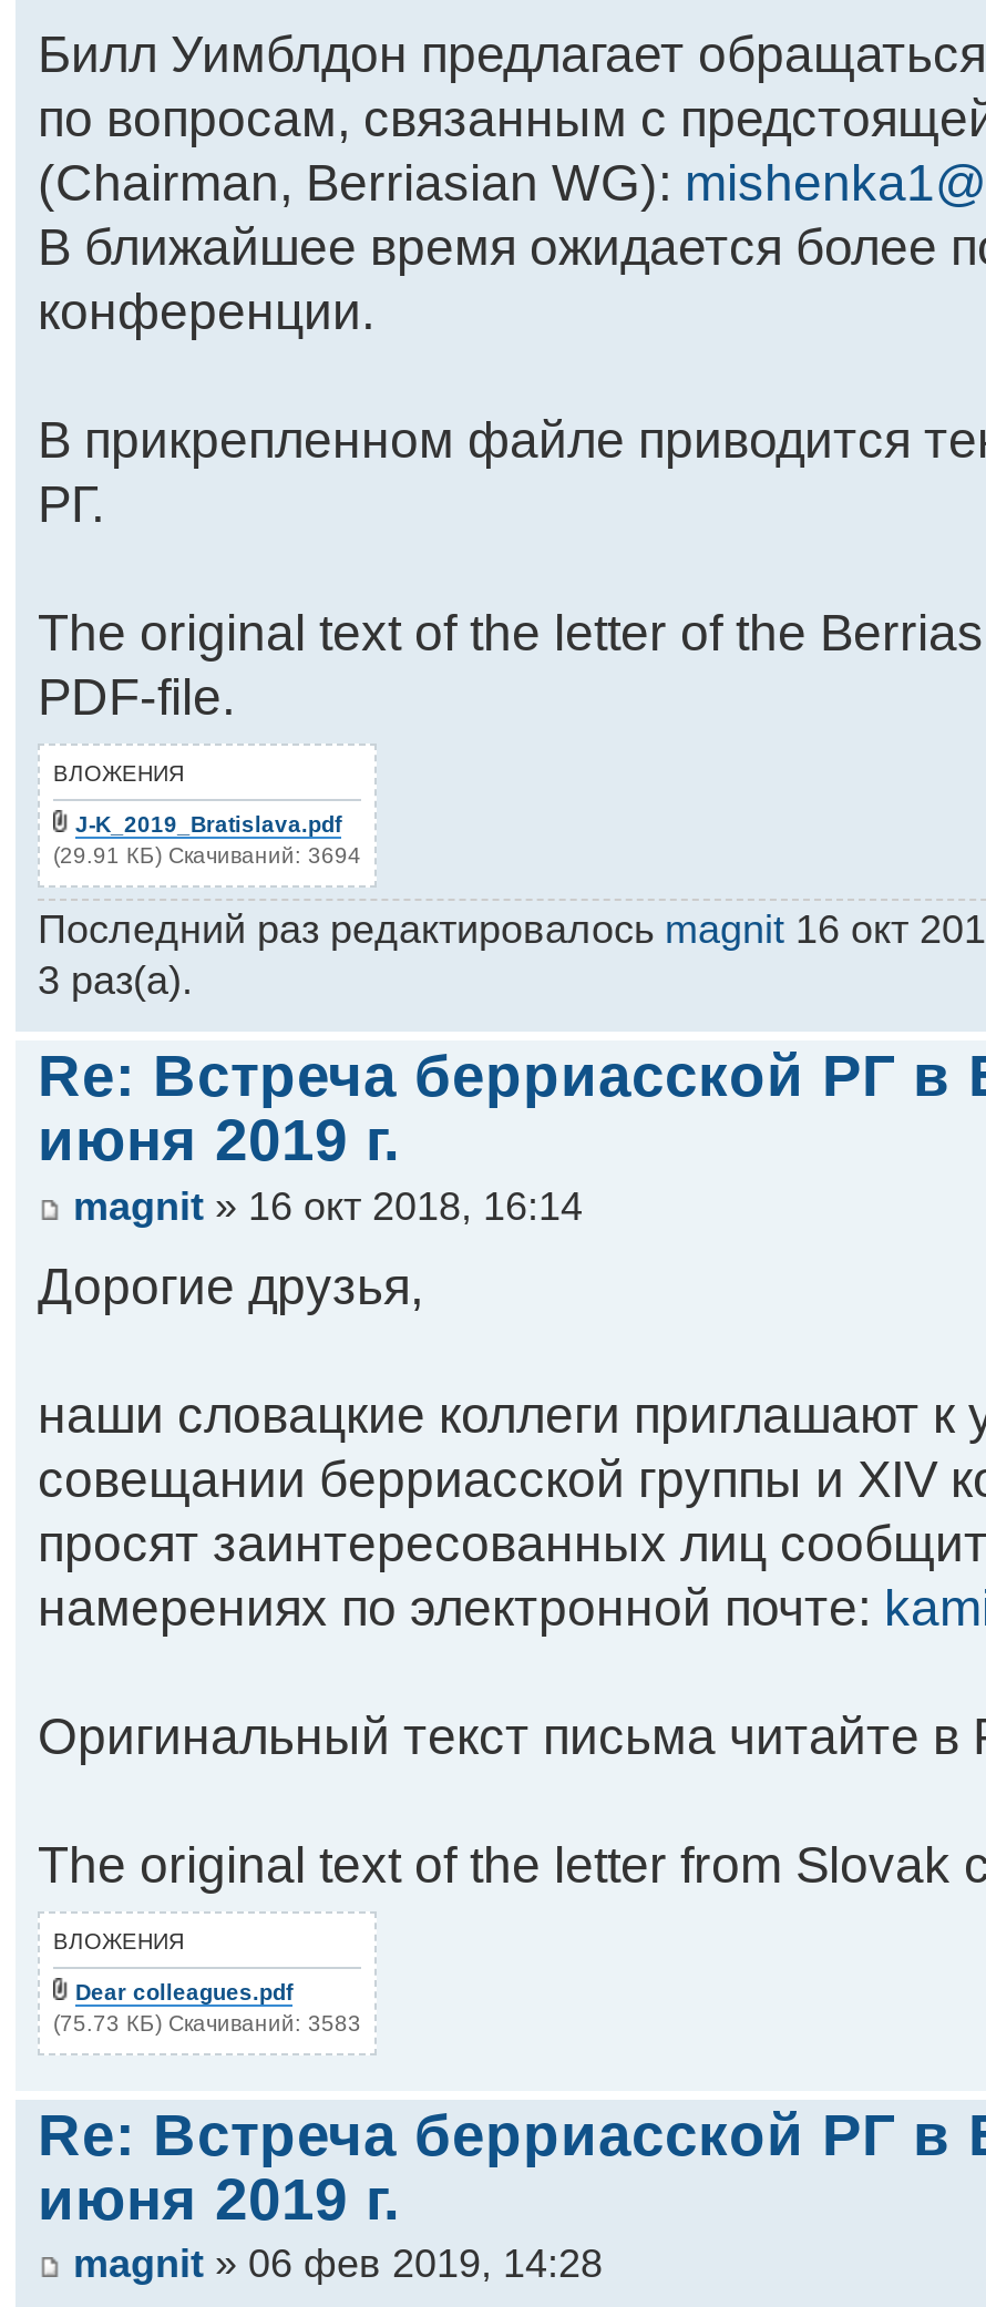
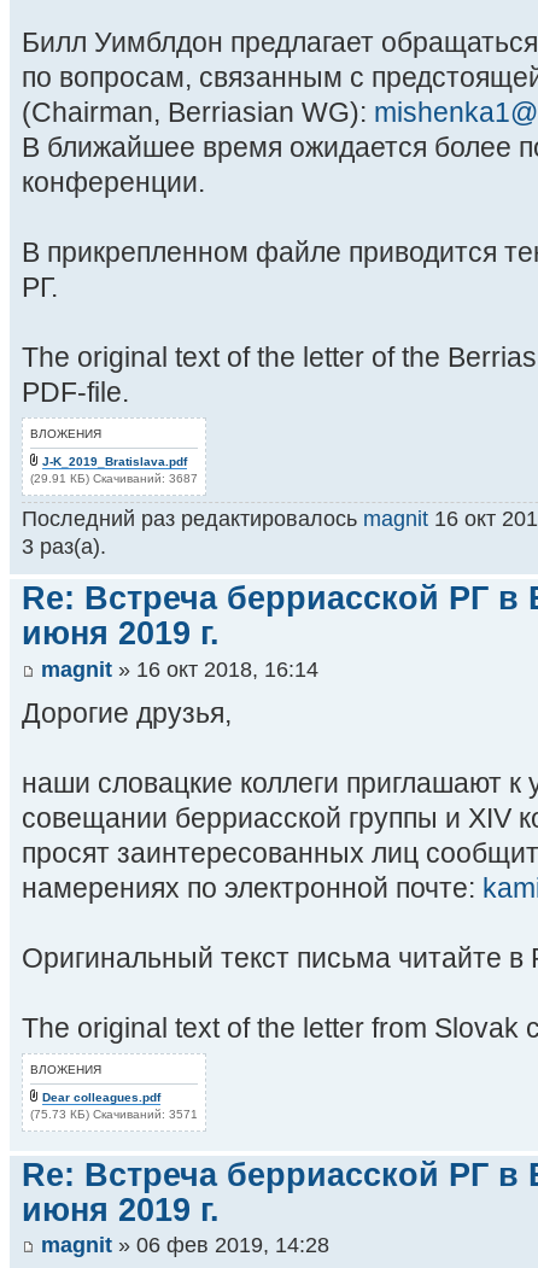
[53,843,361,868] (29.91 КБ) Скачиваний: 3694 -> [30,472,198,485] (29.91 КБ) Скачиваний: 3687
[53,2010,361,2035] (75.73 КБ) Скачиваний: 3583 -> [30,1107,198,1120] (75.73 КБ) Скачиваний: 3571

